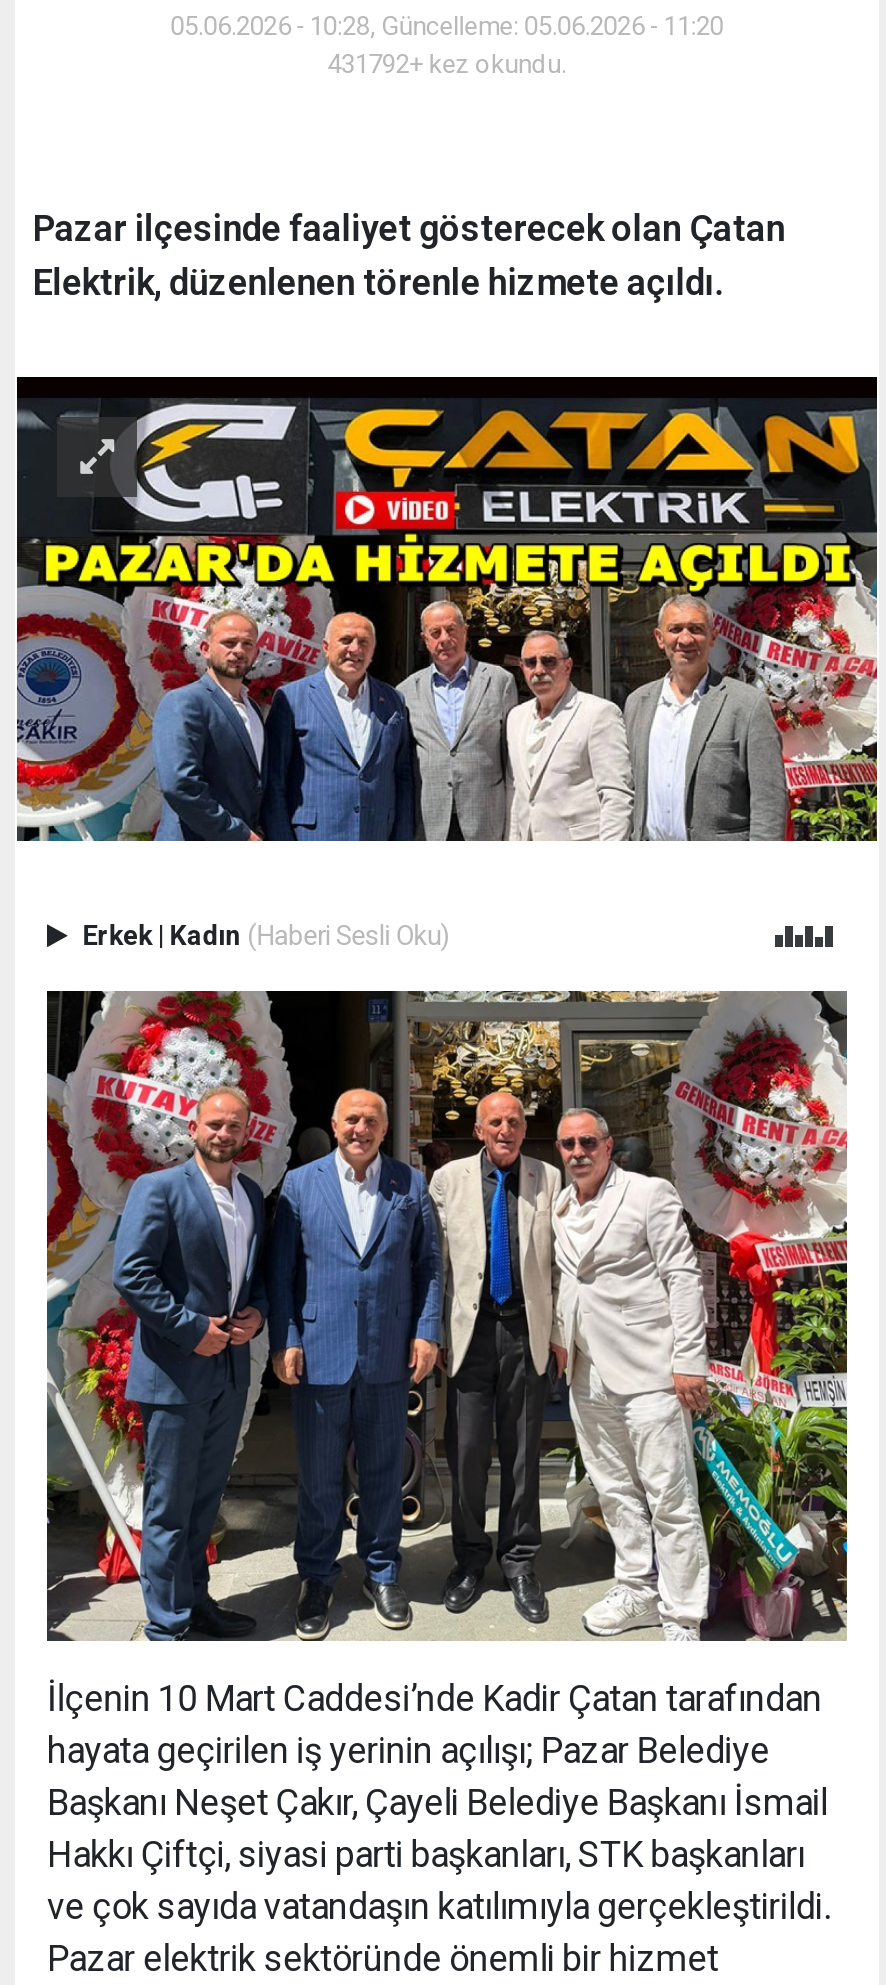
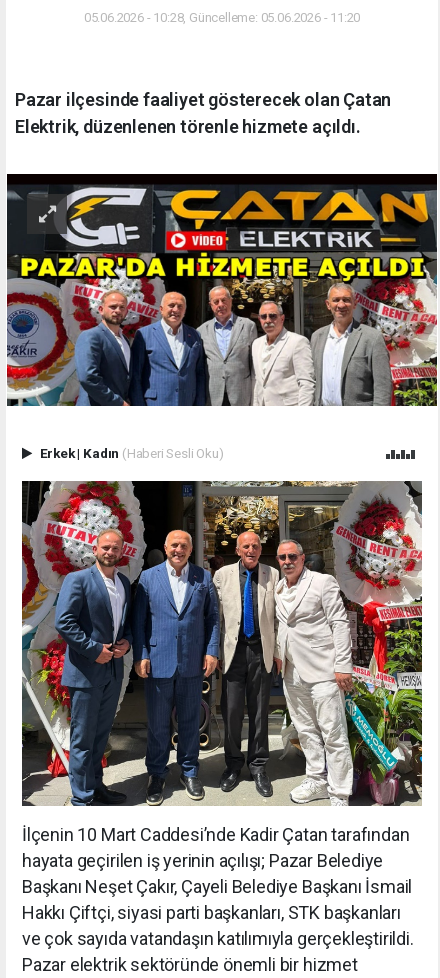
[328,48,566,78] 431792+ kez okundu. -> none

